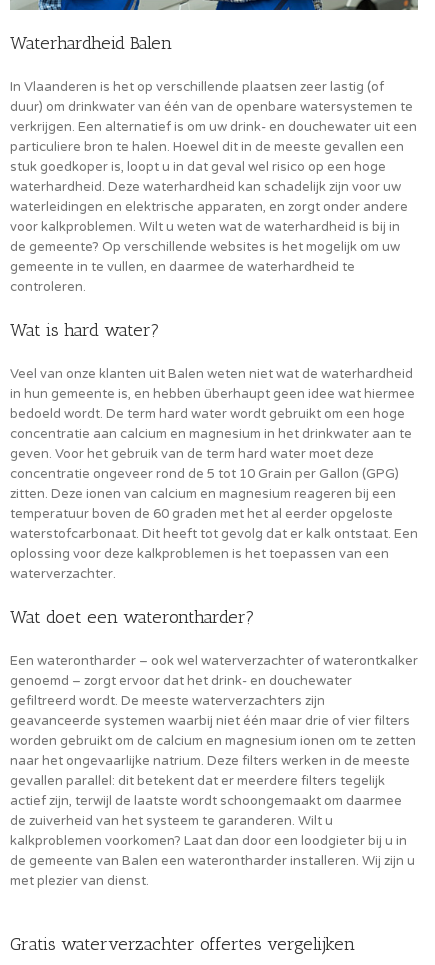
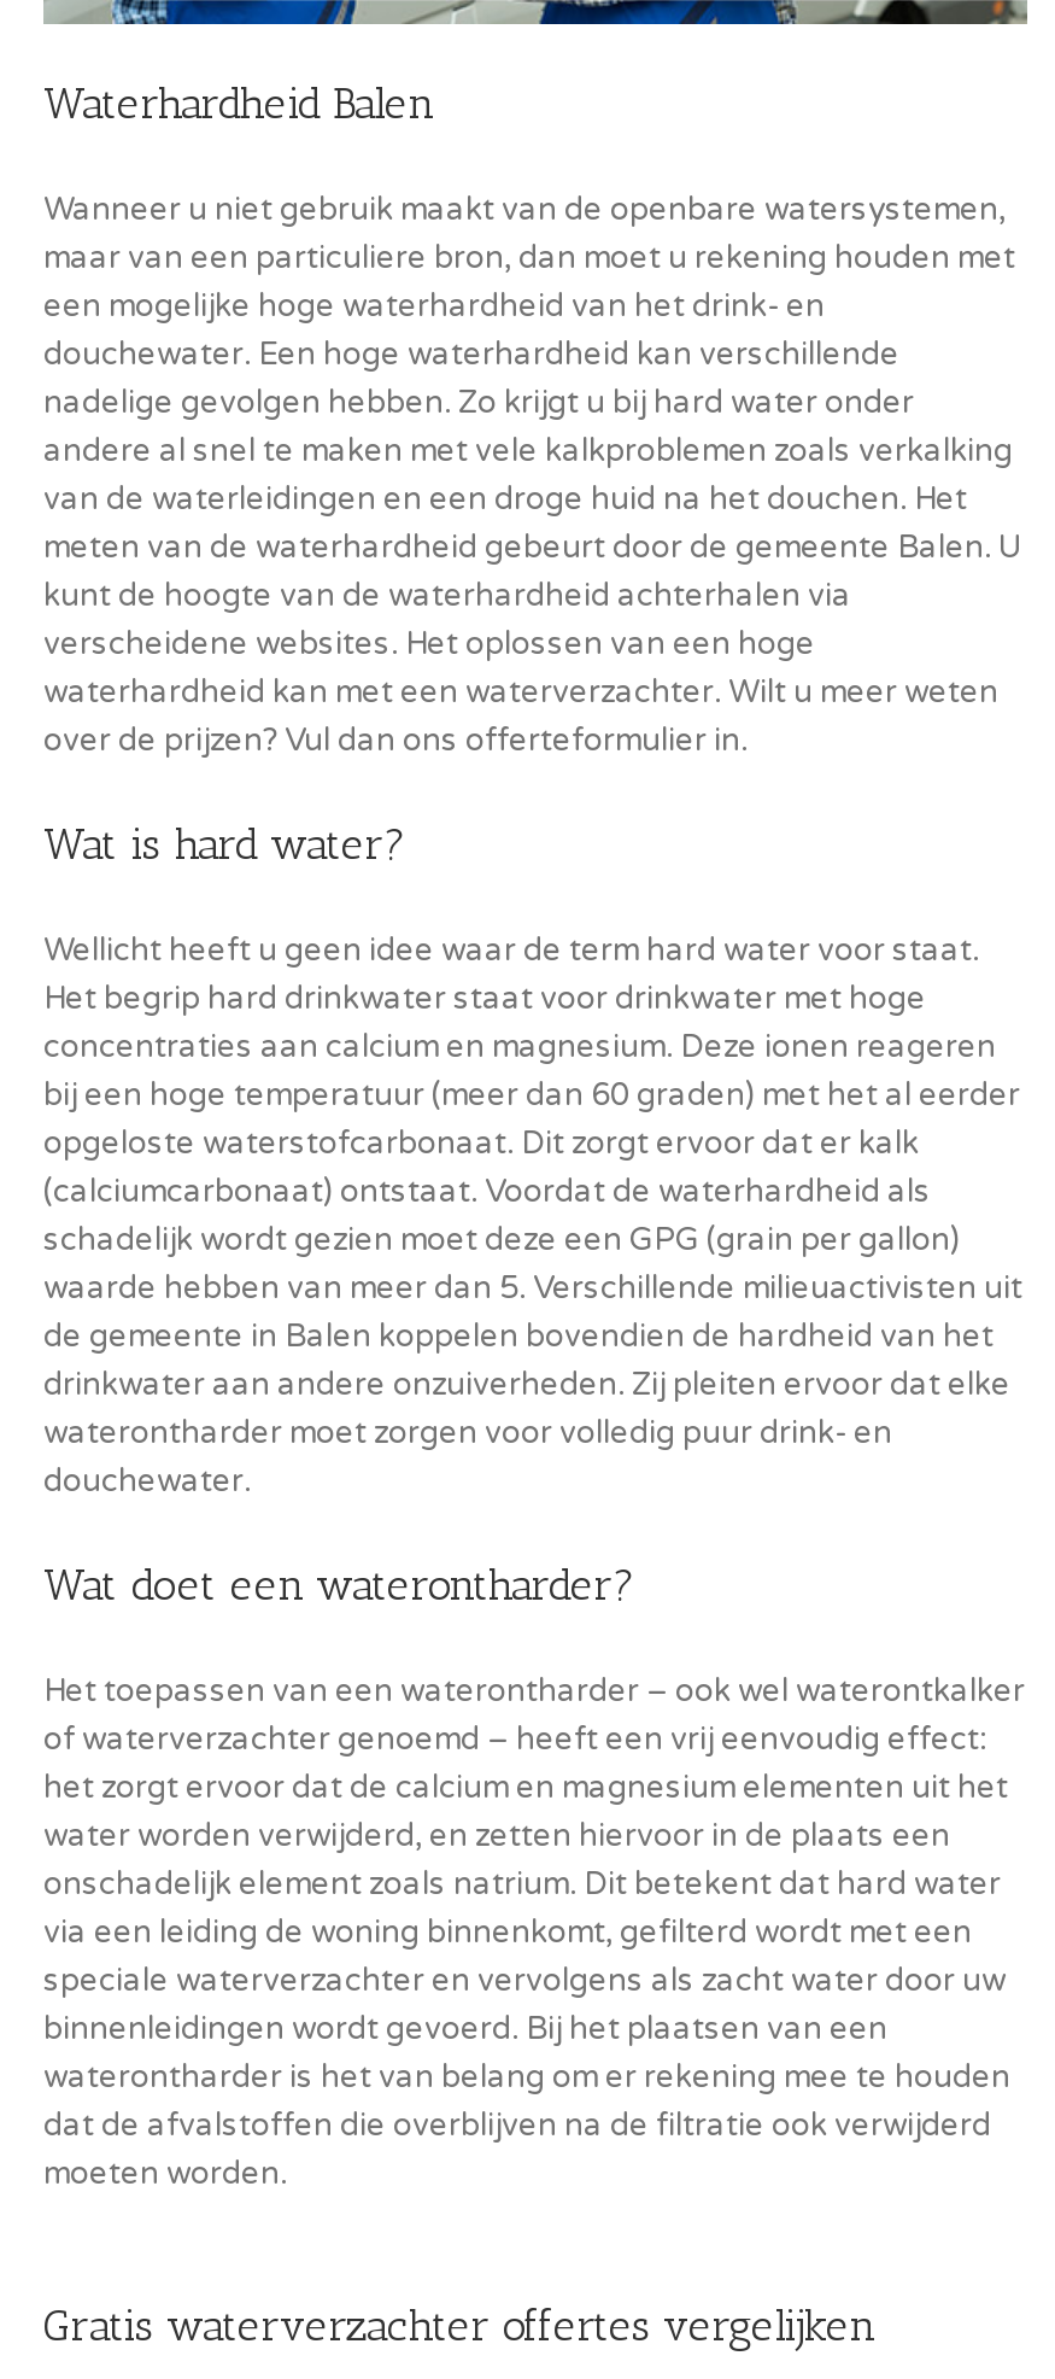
[10,79,417,295] In Vlaanderen is het op verschillende plaatsen zeer lastig (of | duur) om drinkwater van één van de openbare watersystemen te | verkrijgen. Een alternatief is om uw drink- en douchewater uit een | particuliere bron te halen. Hoewel dit in de meeste gevallen een | stuk goedkoper is, loopt u in dat geval wel risico op een hoge | waterhardheid. Deze waterhardheid kan schadelijk zijn voor uw | waterleidingen en elektrische apparaten, en zorgt onder andere | voor kalkproblemen. Wilt u weten wat de waterhardheid is bij in | de gemeente? Op verschillende websites is het mogelijk om uw | gemeente in te vullen, en daarmee de waterhardheid te | controleren. -> [43,190,1020,760] Wanneer u niet gebruik maakt van de openbare watersystemen, | maar van een particuliere bron, dan moet u rekening houden met | een mogelijke hoge waterhardheid van het drink- en | douchewater. Een hoge waterhardheid kan verschillende | nadelige gevolgen hebben. Zo krijgt u bij hard water onder | andere al snel te maken met vele kalkproblemen zoals verkalking | van de waterleidingen en een droge huid na het douchen. Het | meten van de waterhardheid gebeurt door de gemeente Balen. U | kunt de hoogte van de waterhardheid achterhalen via | verscheidene websites. Het oplossen van een hoge | waterhardheid kan met een waterverzachter. Wilt u meer weten | over de prijzen? Vul dan ons offerteformulier in.
[10,366,418,582] Veel van onze klanten uit Balen weten niet wat de waterhardheid | in hun gemeente is, en hebben überhaupt geen idee wat hiermee | bedoeld wordt. De term hard water wordt gebruikt om een hoge | concentratie aan calcium en magnesium in het drinkwater aan te | geven. Voor het gebruik van de term hard water moet deze | concentratie ongeveer rond de 5 tot 10 Grain per Gallon (GPG) | zitten. Deze ionen van calcium en magnesium reageren bij een | temperatuur boven de 60 graden met het al eerder opgeloste | waterstofcarbonaat. Dit heeft tot gevolg dat er kalk ontstaat. Een | oplossing voor deze kalkproblemen is het toepassen van een | waterverzachter. -> [43,931,1022,1501] Wellicht heeft u geen idee waar de term hard water voor staat. | Het begrip hard drinkwater staat voor drinkwater met hoge | concentraties aan calcium en magnesium. Deze ionen reageren | bij een hoge temperatuur (meer dan 60 graden) met het al eerder | opgeloste waterstofcarbonaat. Dit zorgt ervoor dat er kalk | (calciumcarbonaat) ontstaat. Voordat de waterhardheid als | schadelijk wordt gezien moet deze een GPG (grain per gallon) | waarde hebben van meer dan 5. Verschillende milieuactivisten uit | de gemeente in Balen koppelen bovendien de hardheid van het | drinkwater aan andere onzuiverheden. Zij pleiten ervoor dat elke | waterontharder moet zorgen voor volledig puur drink- en | douchewater.
moved [10,606,255,628] -> [43,1558,634,1611]: Wat doet een waterontharder?
[10,653,418,889] Een waterontharder – ook wel waterverzachter of waterontkalker | genoemd – zorgt ervoor dat het drink- en douchewater | gefiltreerd wordt. De meeste waterverzachters zijn | geavanceerde systemen waarbij niet één maar drie of vier filters | worden gebruikt om de calcium en magnesium ionen om te zetten | naar het ongevaarlijke natrium. Deze filters werken in de meeste | gevallen parallel: dit betekent dat er meerdere filters tegelijk | actief zijn, terwijl de laatste wordt schoongemaakt om daarmee | de zuiverheid van het systeem te garanderen. Wilt u | kalkproblemen voorkomen? Laat dan door een loodgieter bij u in | de gemeente van Balen een waterontharder installeren. Wij zijn u | met plezier van dienst. -> [43,1672,1025,2193] Het toepassen van een waterontharder – ook wel waterontkalker | of waterverzachter genoemd – heeft een vrij eenvoudig effect: | het zorgt ervoor dat de calcium en magnesium elementen uit het | water worden verwijderd, en zetten hiervoor in de plaats een | onschadelijk element zoals natrium. Dit betekent dat hard water | via een leiding de woning binnenkomt, gefilterd wordt met een | speciale waterverzachter en vervolgens als zacht water door uw | binnenleidingen wordt gevoerd. Bij het plaatsen van een | waterontharder is het van belang om er rekening mee te houden | dat de afvalstoffen die overblijven na de filtratie ook verwijderd | moeten worden.

